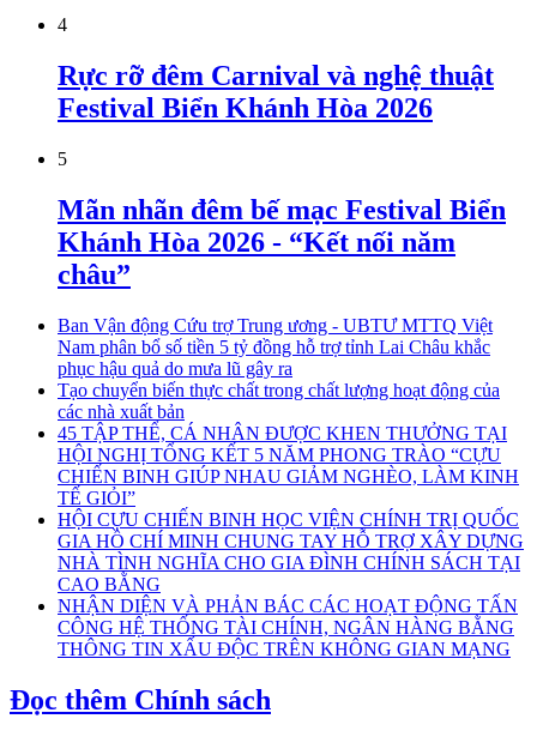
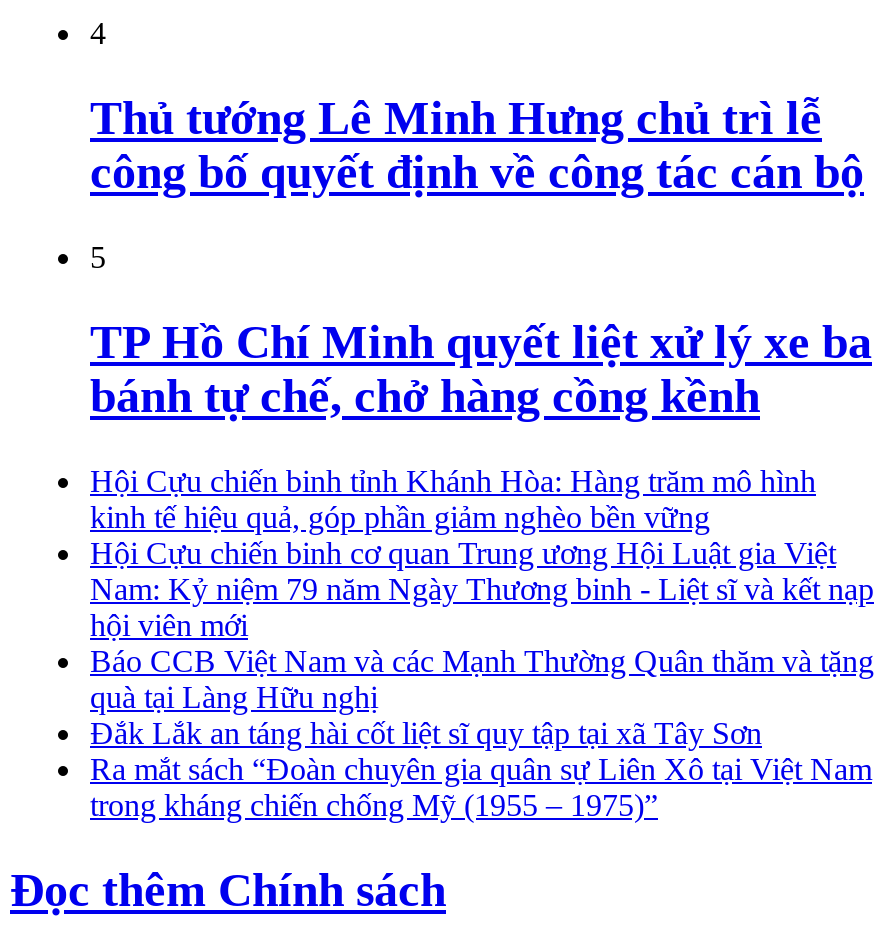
[58,60,494,123] Rực rỡ đêm Carnival và nghệ thuật | Festival Biển Khánh Hòa 2026 -> [90,92,864,198] Thủ tướng Lê Minh Hưng chủ trì lễ | công bố quyết định về công tác cán bộ
[58,194,506,290] Mãn nhãn đêm bế mạc Festival Biển | Khánh Hòa 2026 - “Kết nối năm | châu” -> [90,316,872,422] TP Hồ Chí Minh quyết liệt xử lý xe ba | bánh tự chế, chở hàng cồng kềnh
[58,315,524,659] Ban Vận động Cứu trợ Trung ương - UBTƯ MTTQ Việt | Nam phân bổ số tiền 5 tỷ đồng hỗ trợ tỉnh Lai Châu khắc | phục hậu quả do mưa lũ gây ra | Tạo chuyển biến thực chất trong chất lượng hoạt động của | các nhà xuất bản | 45 TẬP THỂ, CÁ NHÂN ĐƯỢC KHEN THƯỞNG TẠI | HỘI NGHỊ TỔNG KẾT 5 NĂM PHONG TRÀO “CỰU | CHIẾN BINH GIÚP NHAU GIẢM NGHÈO, LÀM KINH | TẾ GIỎI” | HỘI CỰU CHIẾN BINH HỌC VIỆN CHÍNH TRỊ QUỐC | GIA HỒ CHÍ MINH CHUNG TAY HỖ TRỢ XÂY DỰNG | NHÀ TÌNH NGHĨA CHO GIA ĐÌNH CHÍNH SÁCH TẠI | CAO BẰNG | NHẬN DIỆN VÀ PHẢN BÁC CÁC HOẠT ĐỘNG TẤN | CÔNG HỆ THỐNG TÀI CHÍNH, NGÂN HÀNG BẰNG | THÔNG TIN XẤU ĐỘC TRÊN KHÔNG GIAN MẠNG -> [90,464,874,822] Hội Cựu chiến binh tỉnh Khánh Hòa: Hàng trăm mô hình | kinh tế hiệu quả, góp phần giảm nghèo bền vững | Hội Cựu chiến binh cơ quan Trung ương Hội Luật gia Việt | Nam: Kỷ niệm 79 năm Ngày Thương binh - Liệt sĩ và kết nạp | hội viên mới | Báo CCB Việt Nam và các Mạnh Thường Quân thăm và tặng | quà tại Làng Hữu nghị | Đắk Lắk an táng hài cốt liệt sĩ quy tập tại xã Tây Sơn | Ra mắt sách “Đoàn chuyên gia quân sự Liên Xô tại Việt Nam | trong kháng chiến chống Mỹ (1955 – 1975)”

